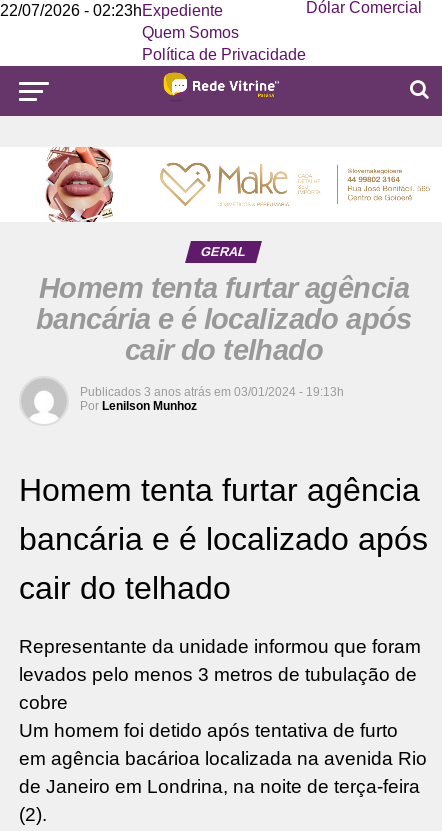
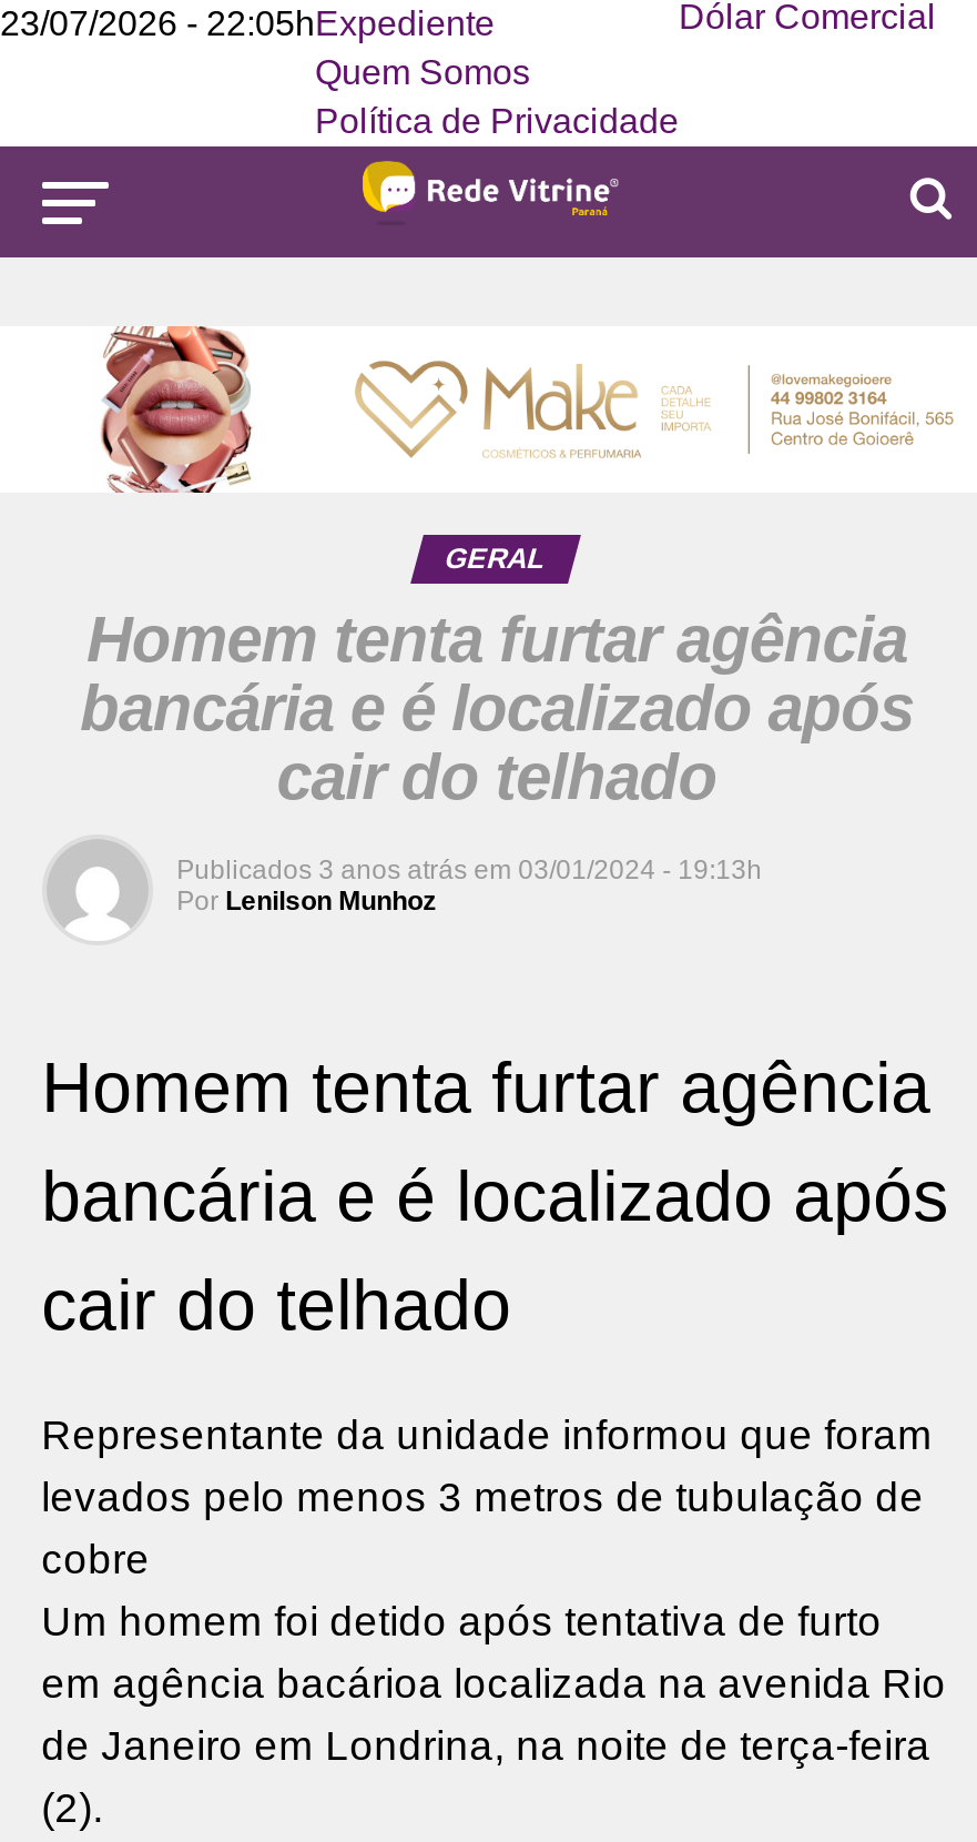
[0,2,223,19] 22/07/2026 - 02:23hExpediente -> [0,4,495,42] 23/07/2026 - 22:05hExpediente

